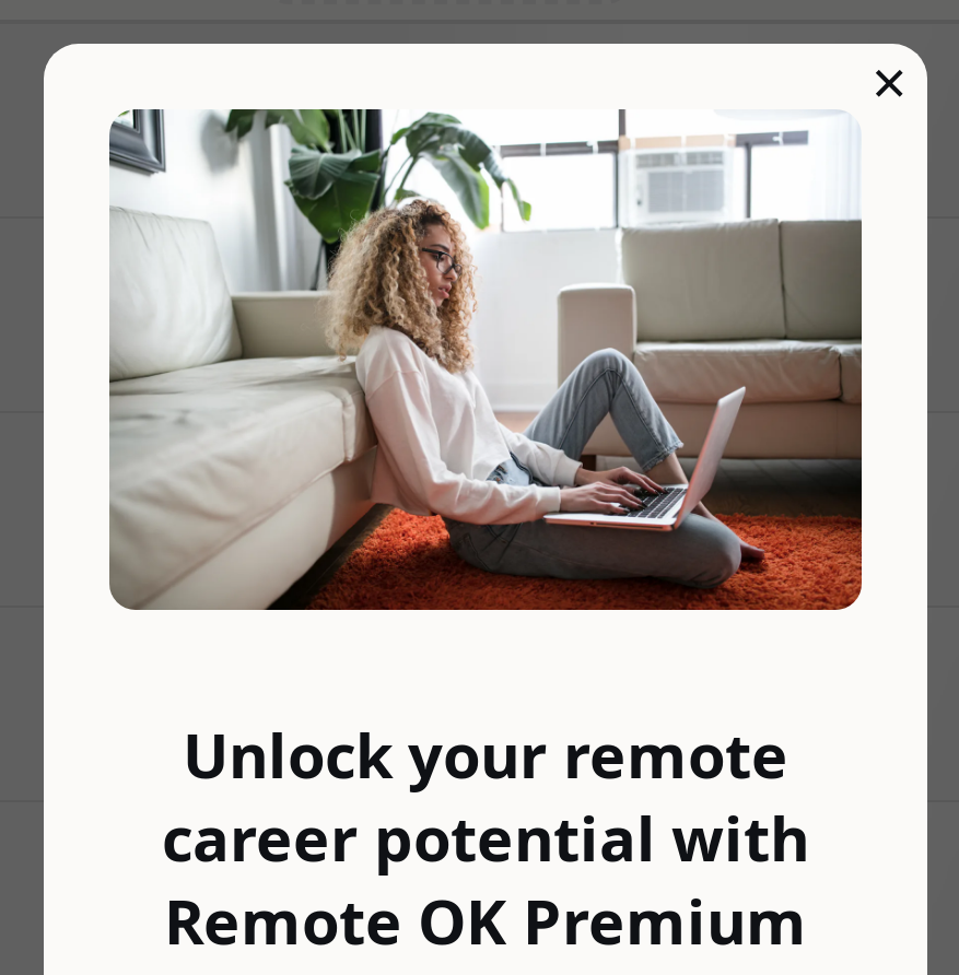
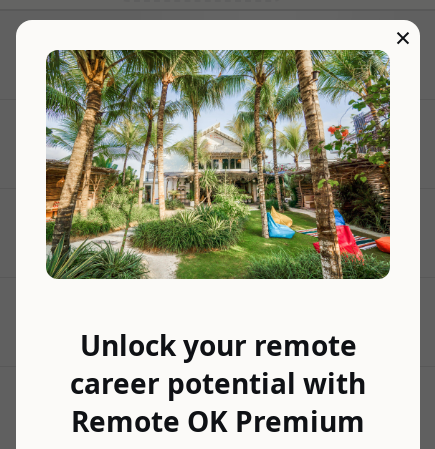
[109,109,864,612] [image] -> [45,49,391,280] [image]

